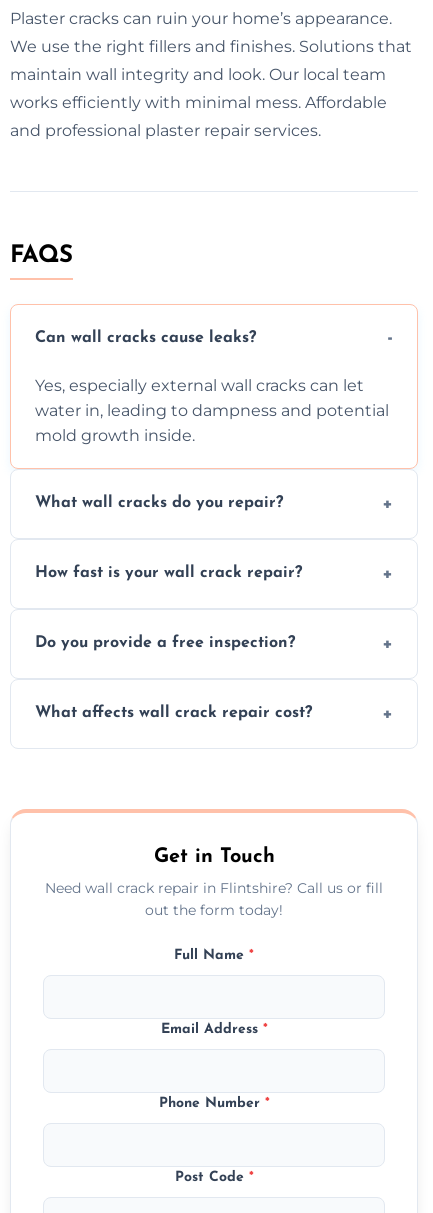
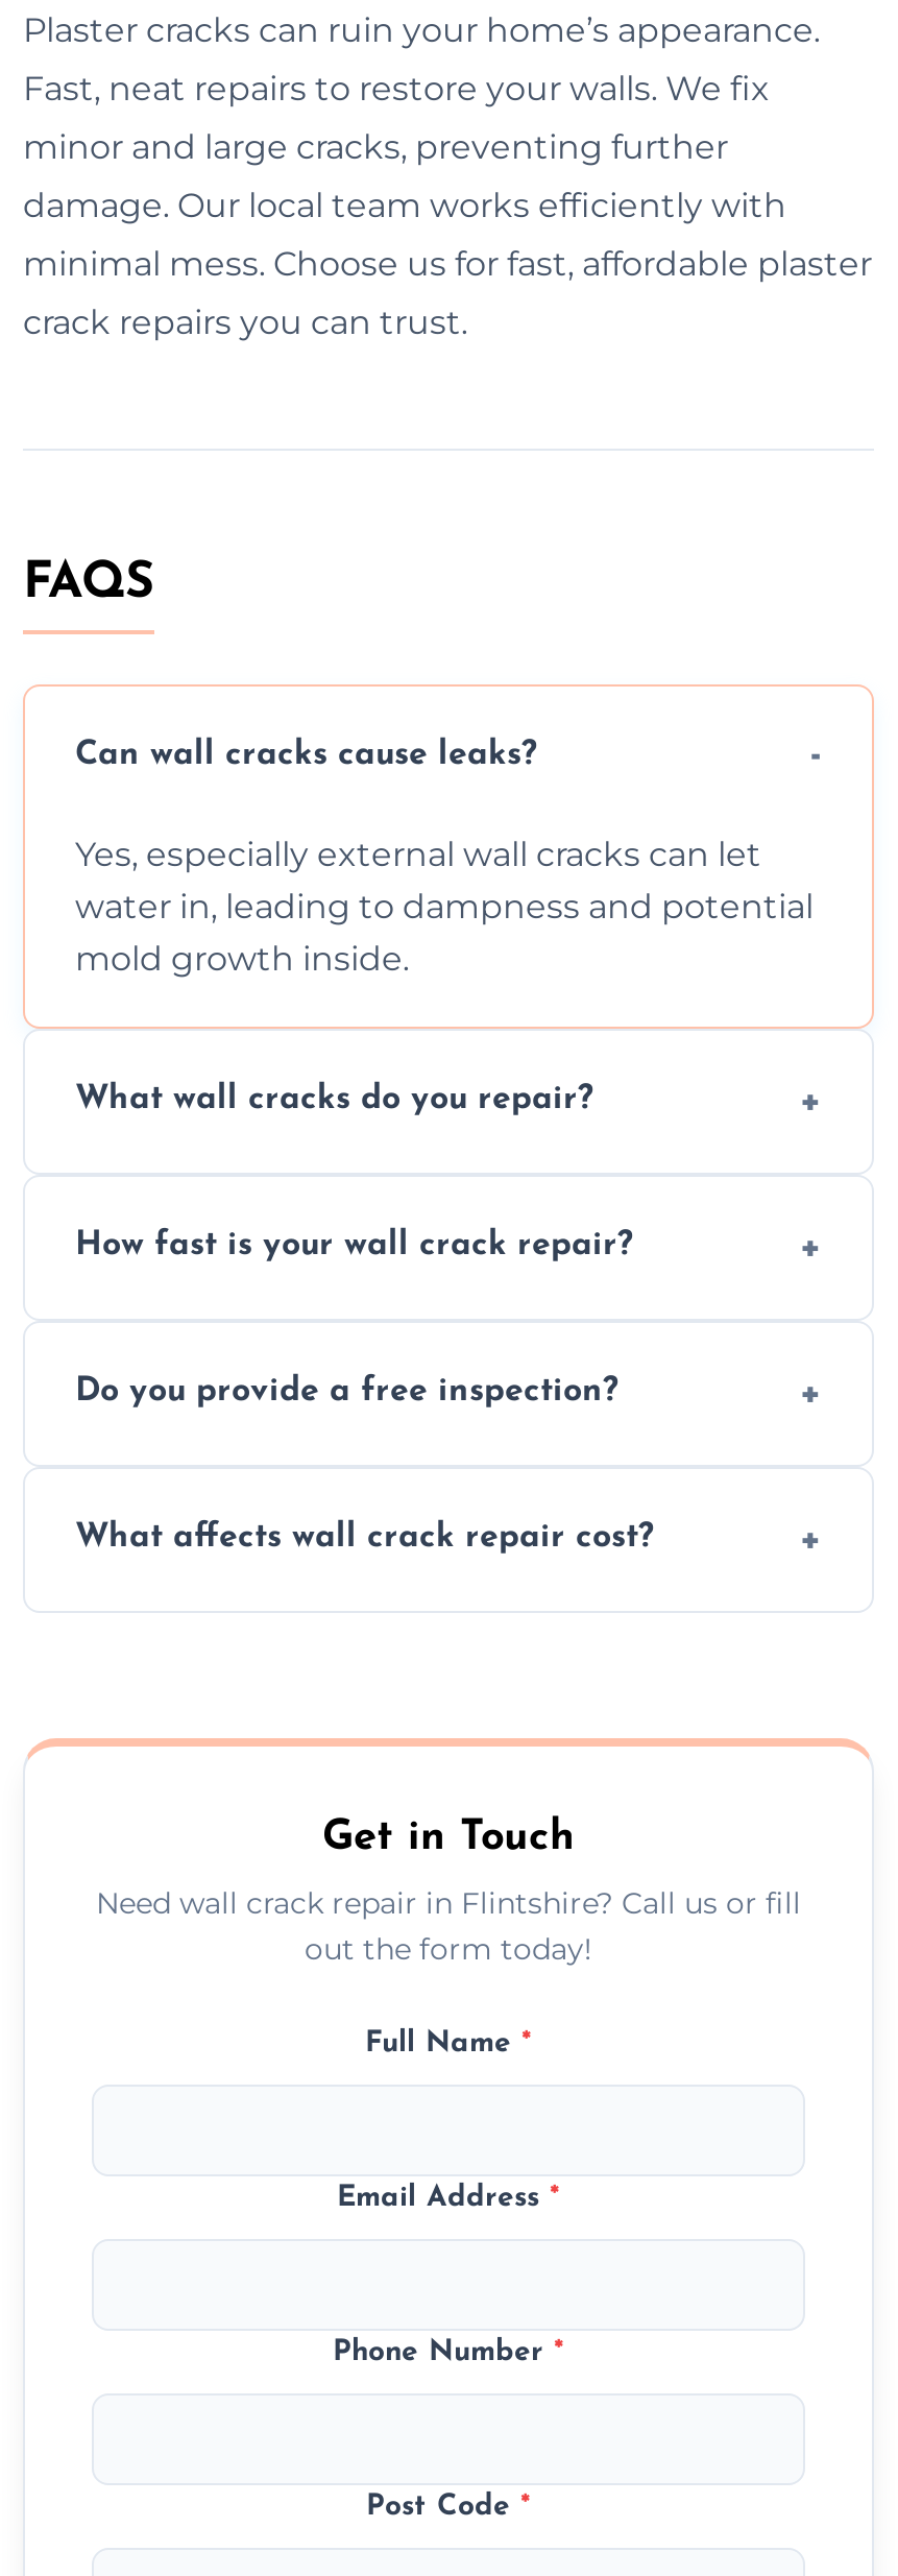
[10,37,412,140] We use the right fillers and finishes. Solutions that | maintain wall integrity and look. Our local team | works efficiently with minimal mess. Affordable | and professional plaster repair services. -> [23,68,872,342] Fast, neat repairs to restore your walls. We fix | minor and large cracks, preventing further | damage. Our local team works efficiently with | minimal mess. Choose us for fast, affordable plaster | crack repairs you can trust.

